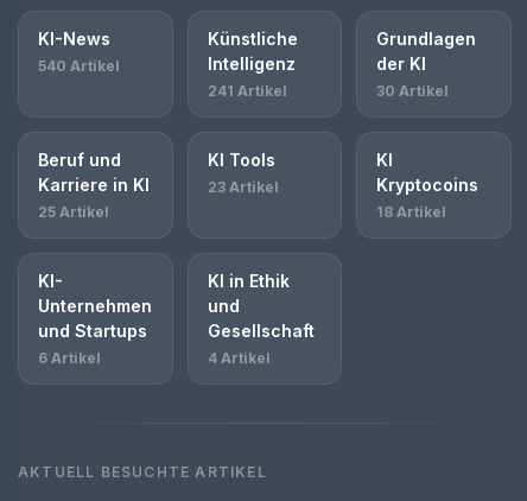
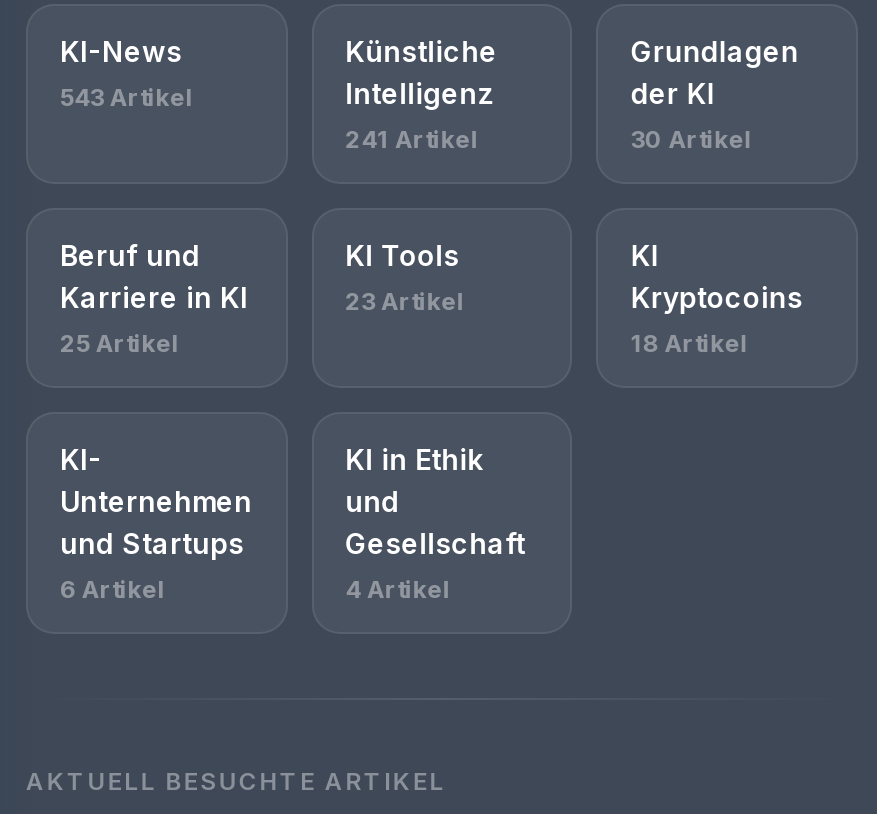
[38,58,120,75] 540 Artikel -> [60,83,194,113] 543 Artikel

